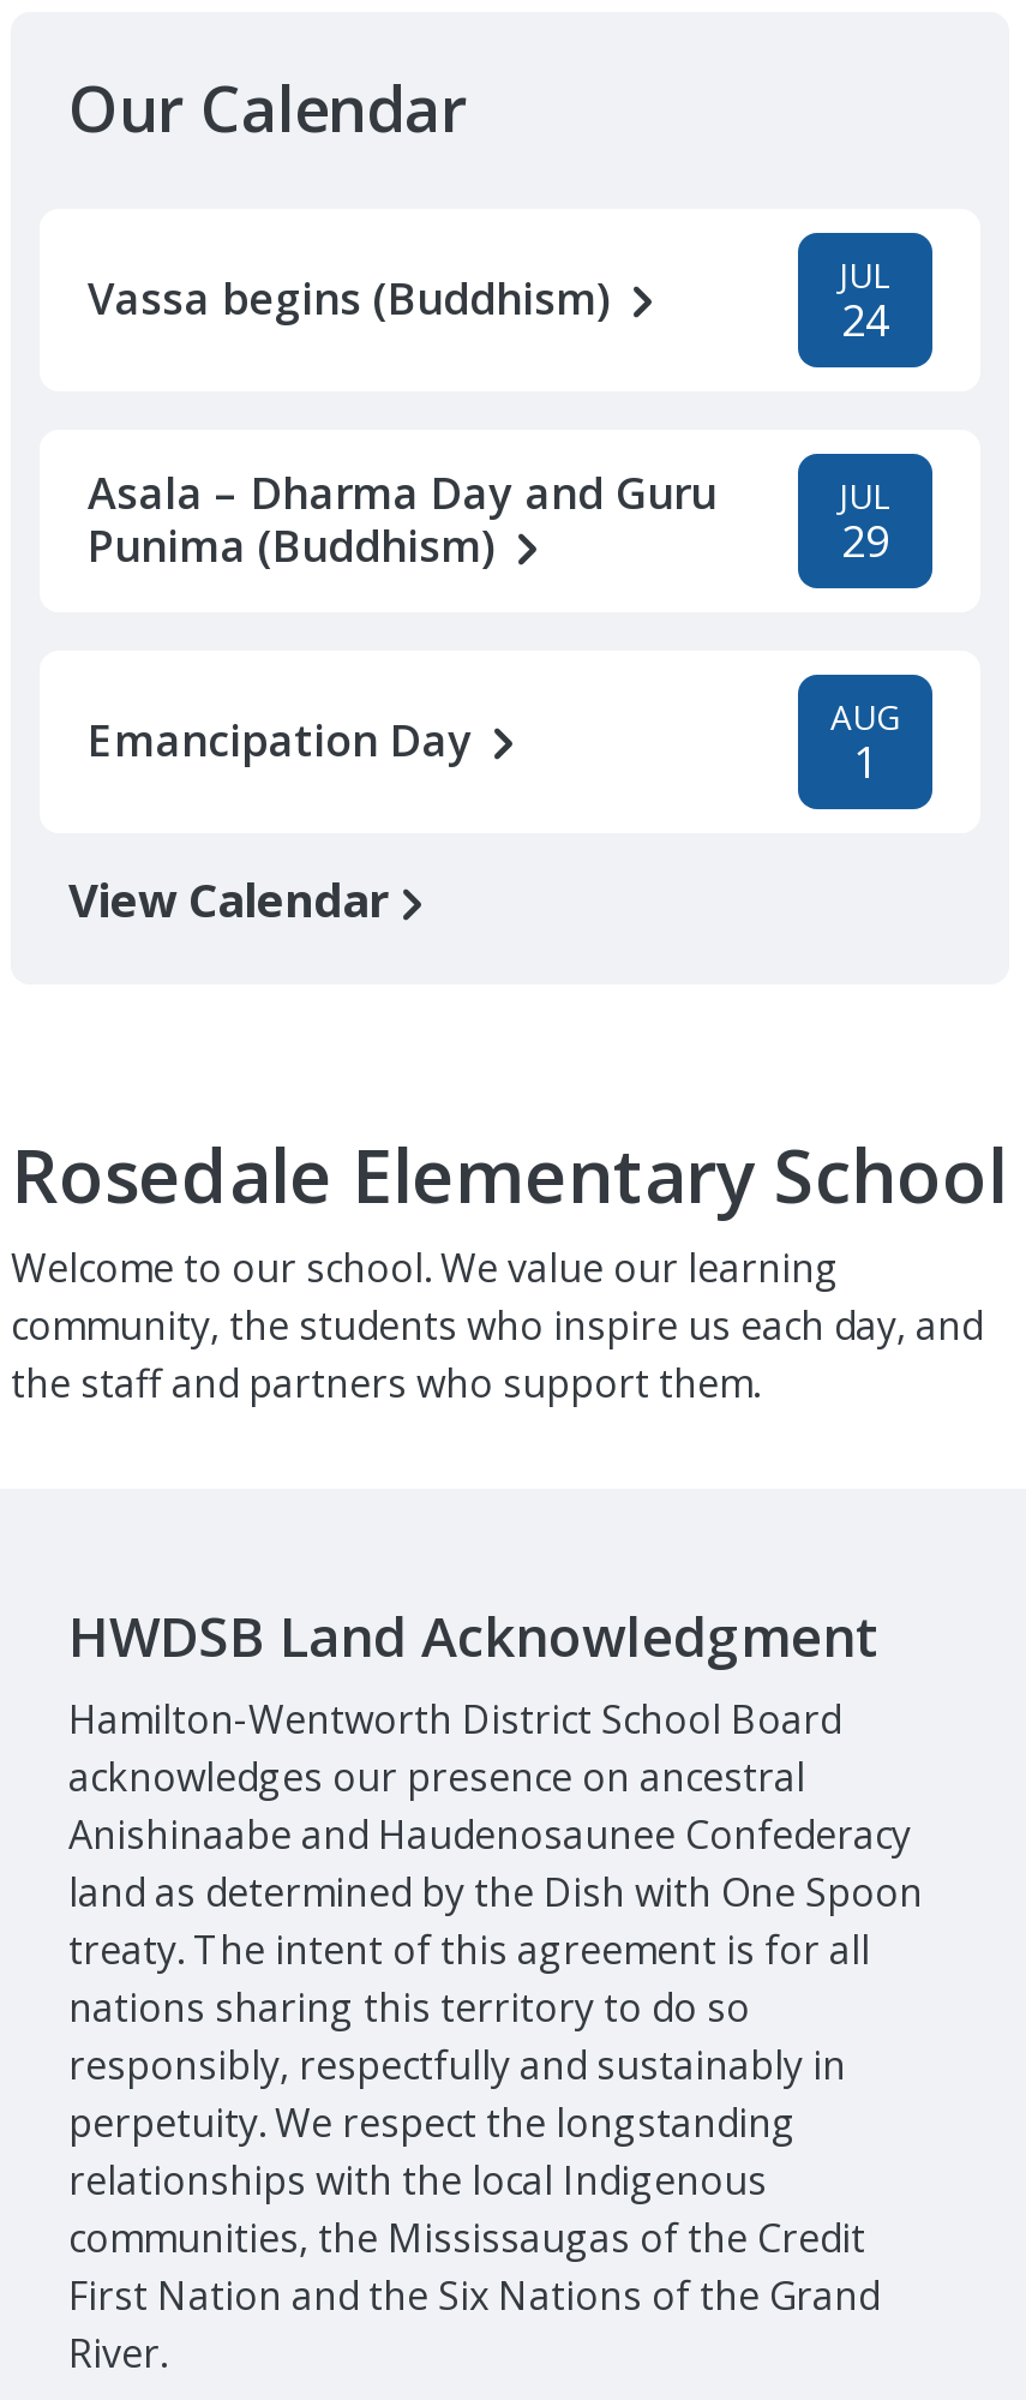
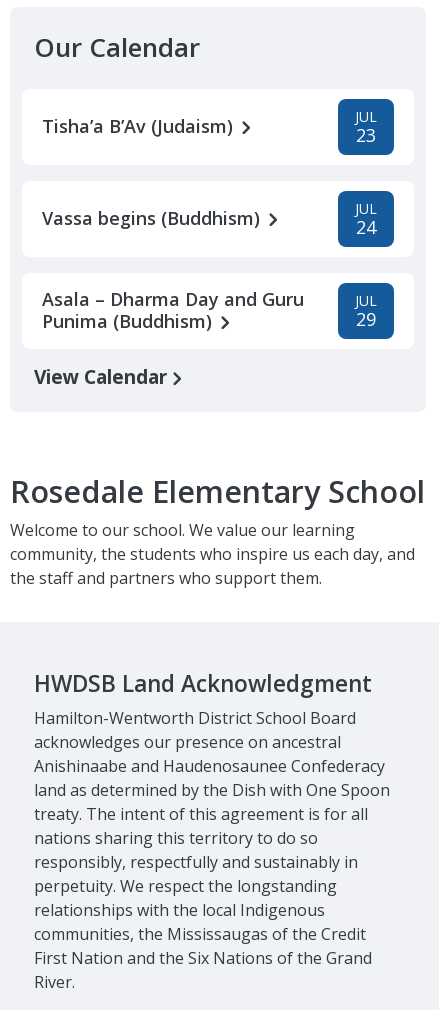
none -> [42,107,377,147] Tisha’a B’Av (Judaism) | JUL | 23
moved [88,252,892,574] -> [42,199,377,333]: Vassa begins (Buddhism) | JUL | 24 | Asala – Dharma Day and Guru | Punima (Buddhism) | JUL | 29
[88,694,900,790] Emancipation Day | AUG | 1 -> none

